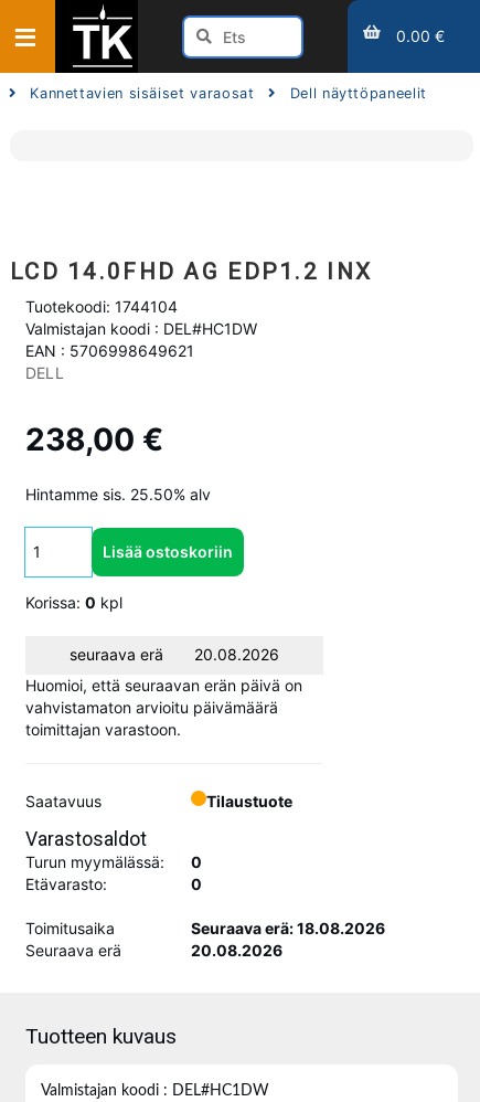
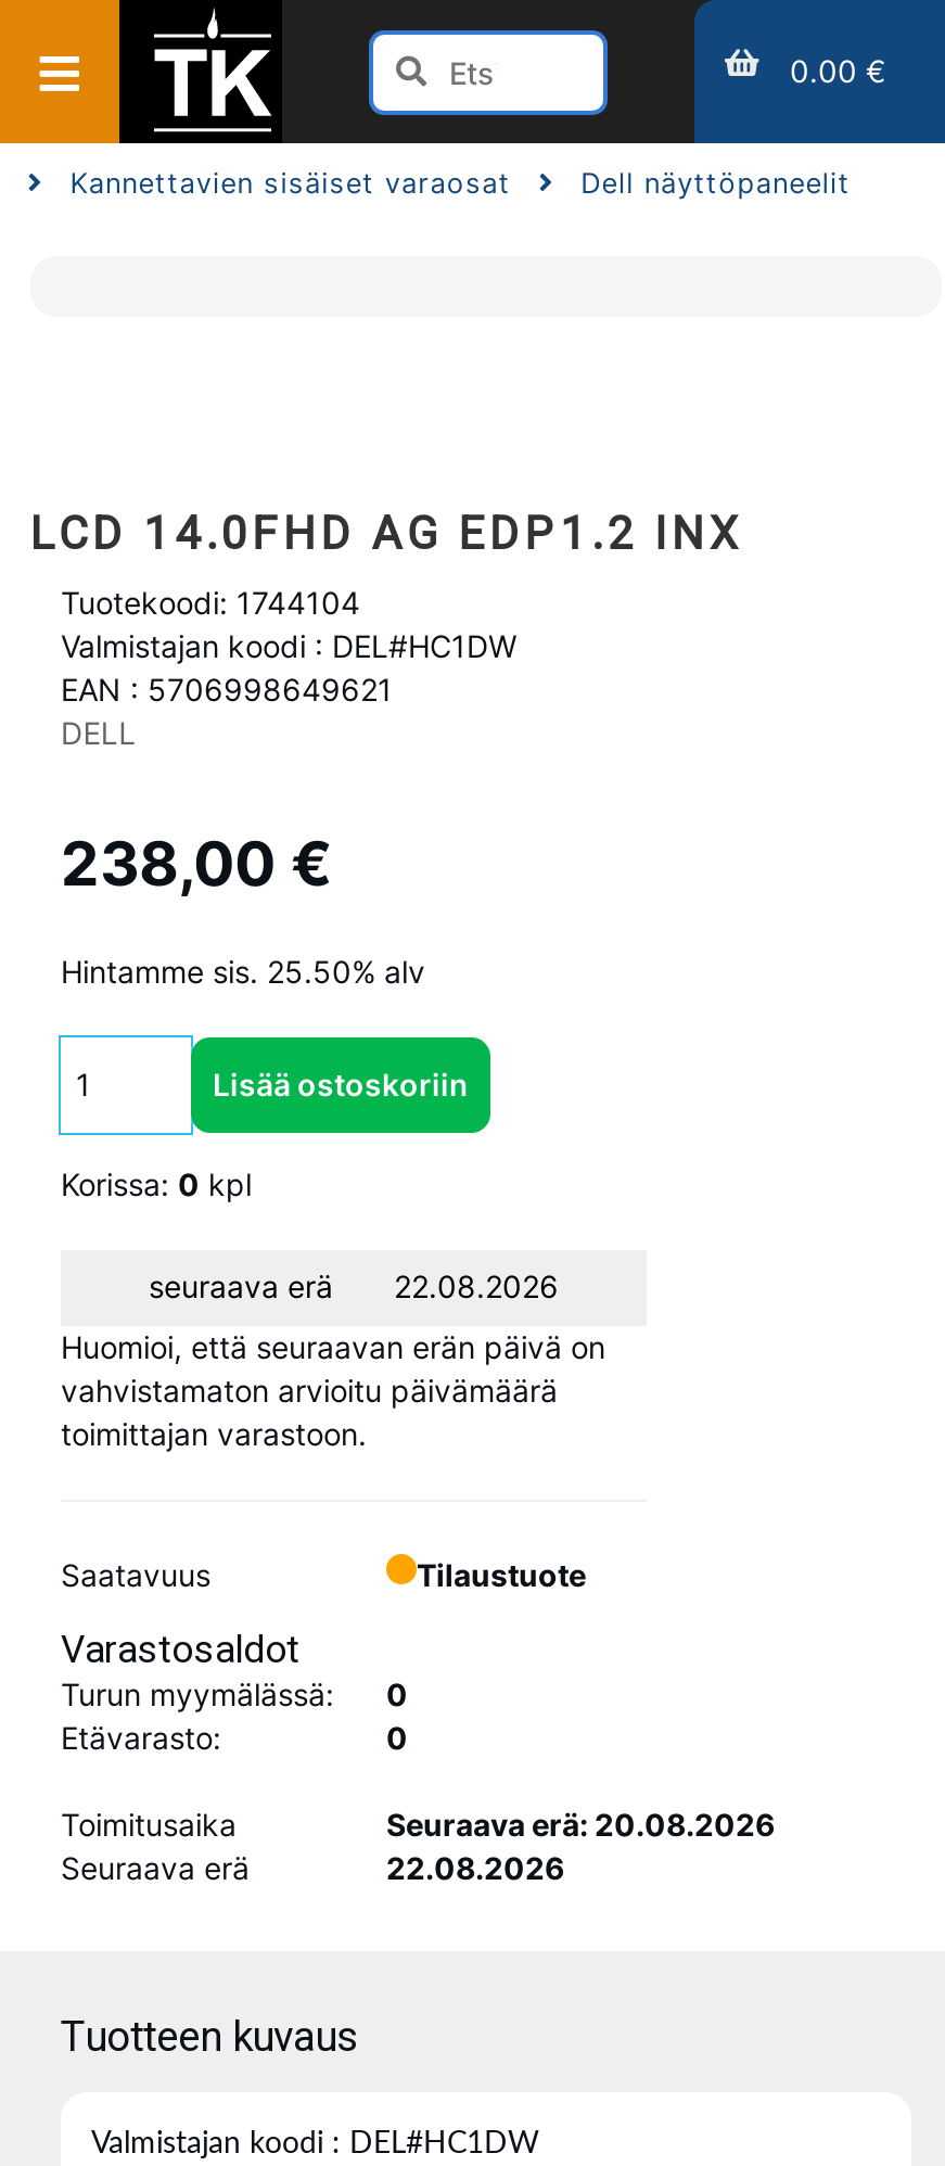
[70,645,279,664] seuraava erä 20.08.2026 -> [149,1268,559,1305] seuraava erä 22.08.2026
[191,918,385,937] Seuraava erä: 18.08.2026 -> [386,1805,775,1842] Seuraava erä: 20.08.2026
[191,940,282,959] 20.08.2026 -> [386,1848,564,1885] 22.08.2026

